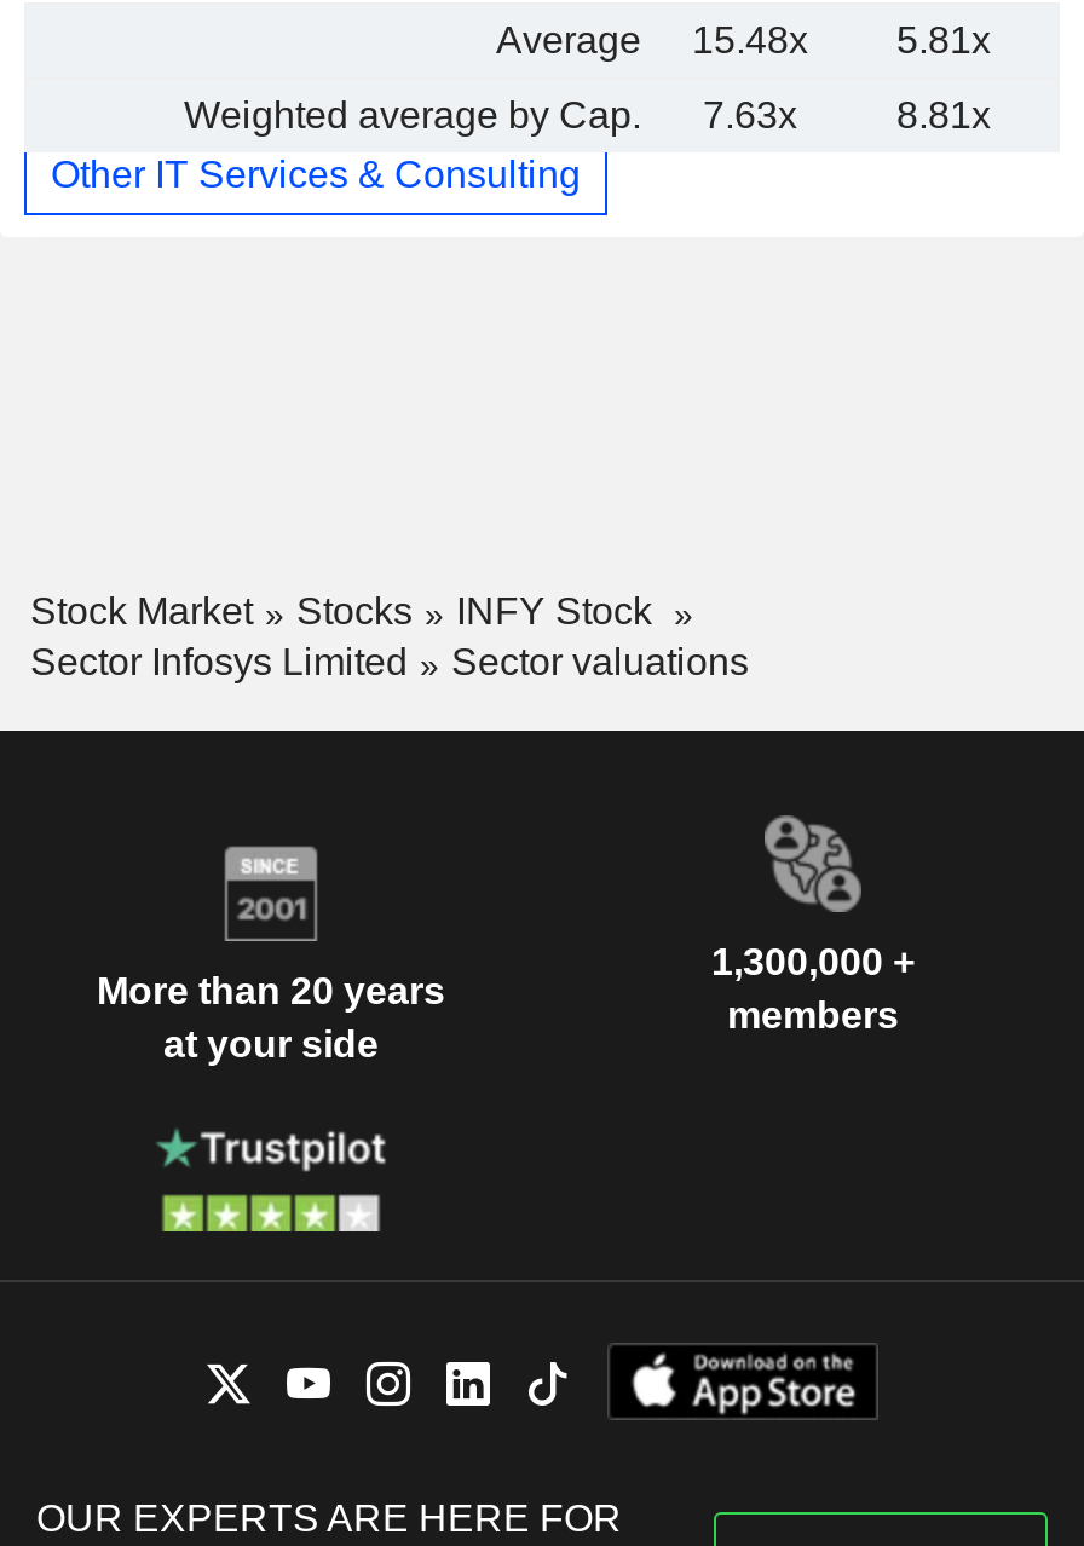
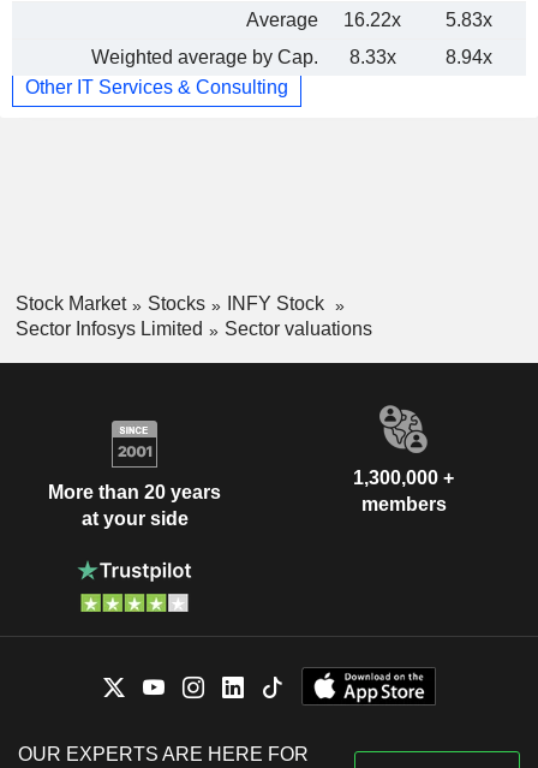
[692,19,991,60] 15.48x | 5.81x -> [343,10,492,30] 16.22x | 5.83x
[703,94,991,135] 7.63x | 8.81x -> [349,47,492,67] 8.33x | 8.94x

